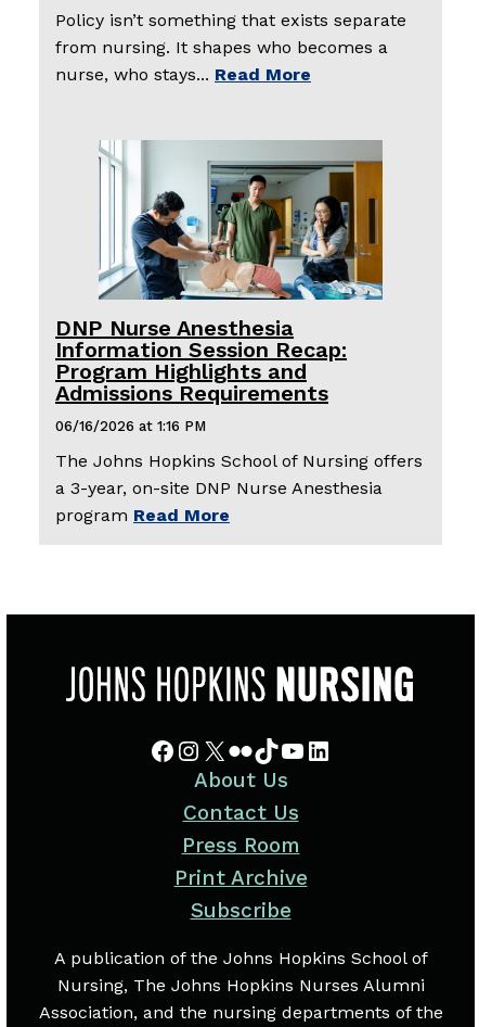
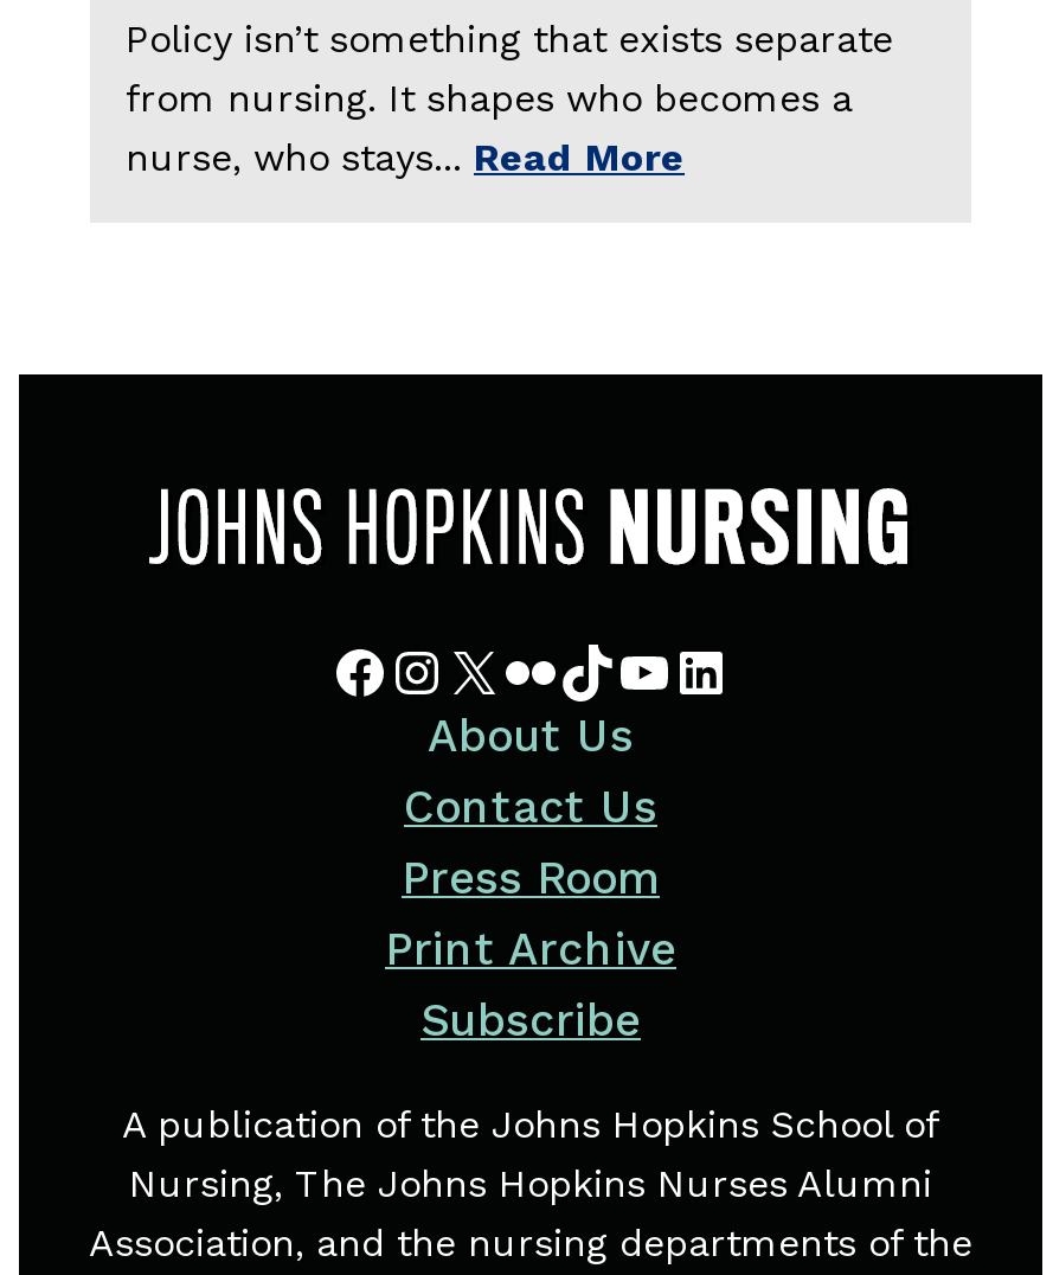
[55,140,423,526] [image] | DNP Nurse Anesthesia | Information Session Recap: | Program Highlights and | Admissions Requirements | 06/16/2026 at 1:16 PM | The Johns Hopkins School of Nursing offers | a 3-year, on-site DNP Nurse Anesthesia | program Read More -> none

